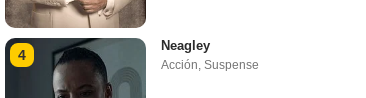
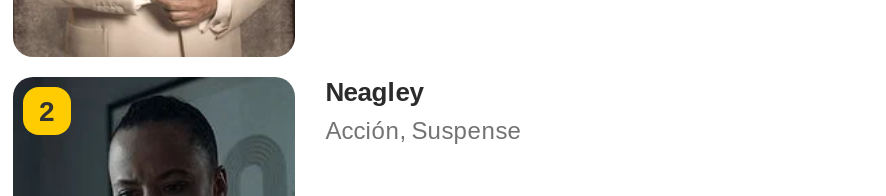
[18,47,26,63] 4 -> [39,95,55,127] 2

